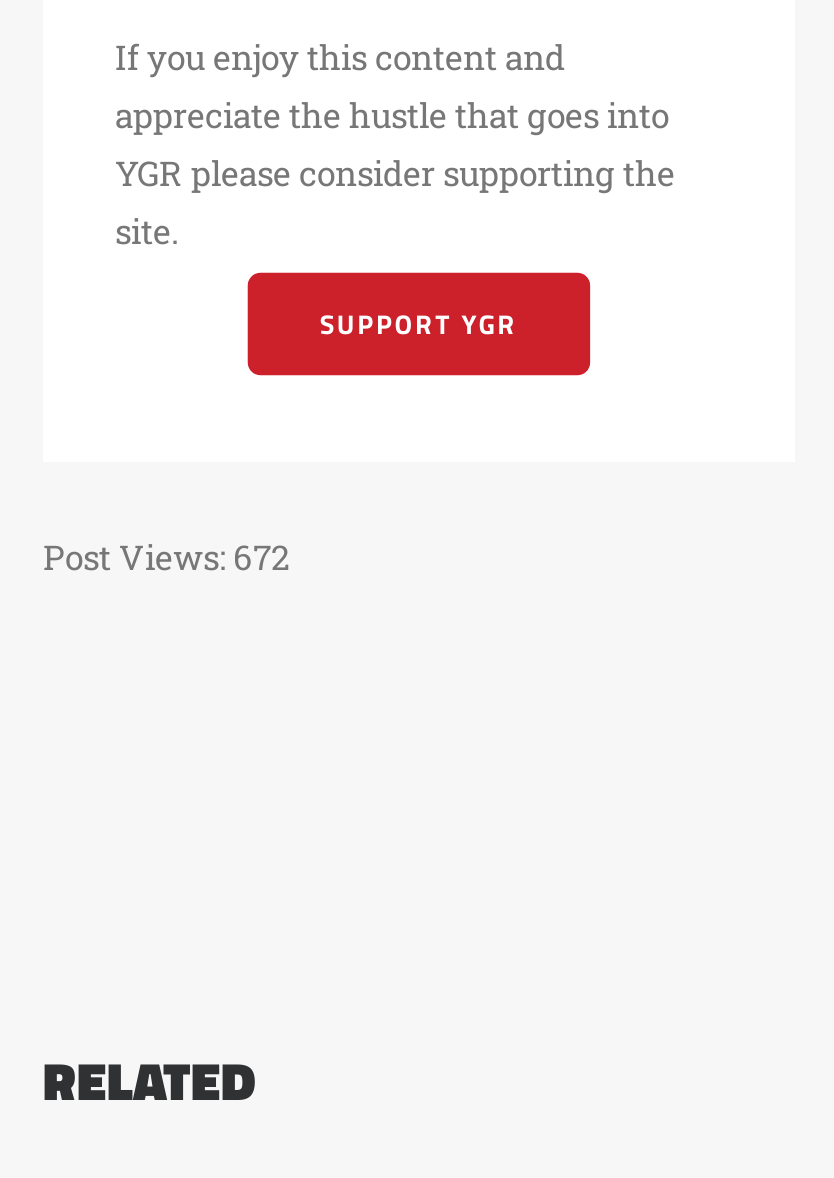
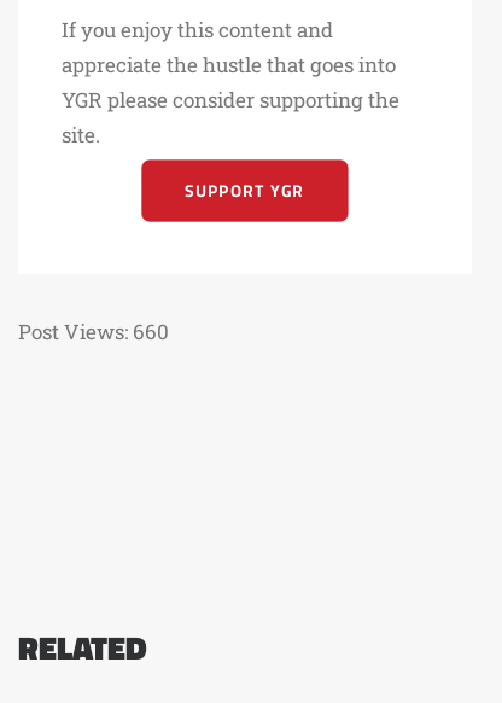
[43,534,289,580] Post Views: 672 -> [18,318,169,345] Post Views: 660

